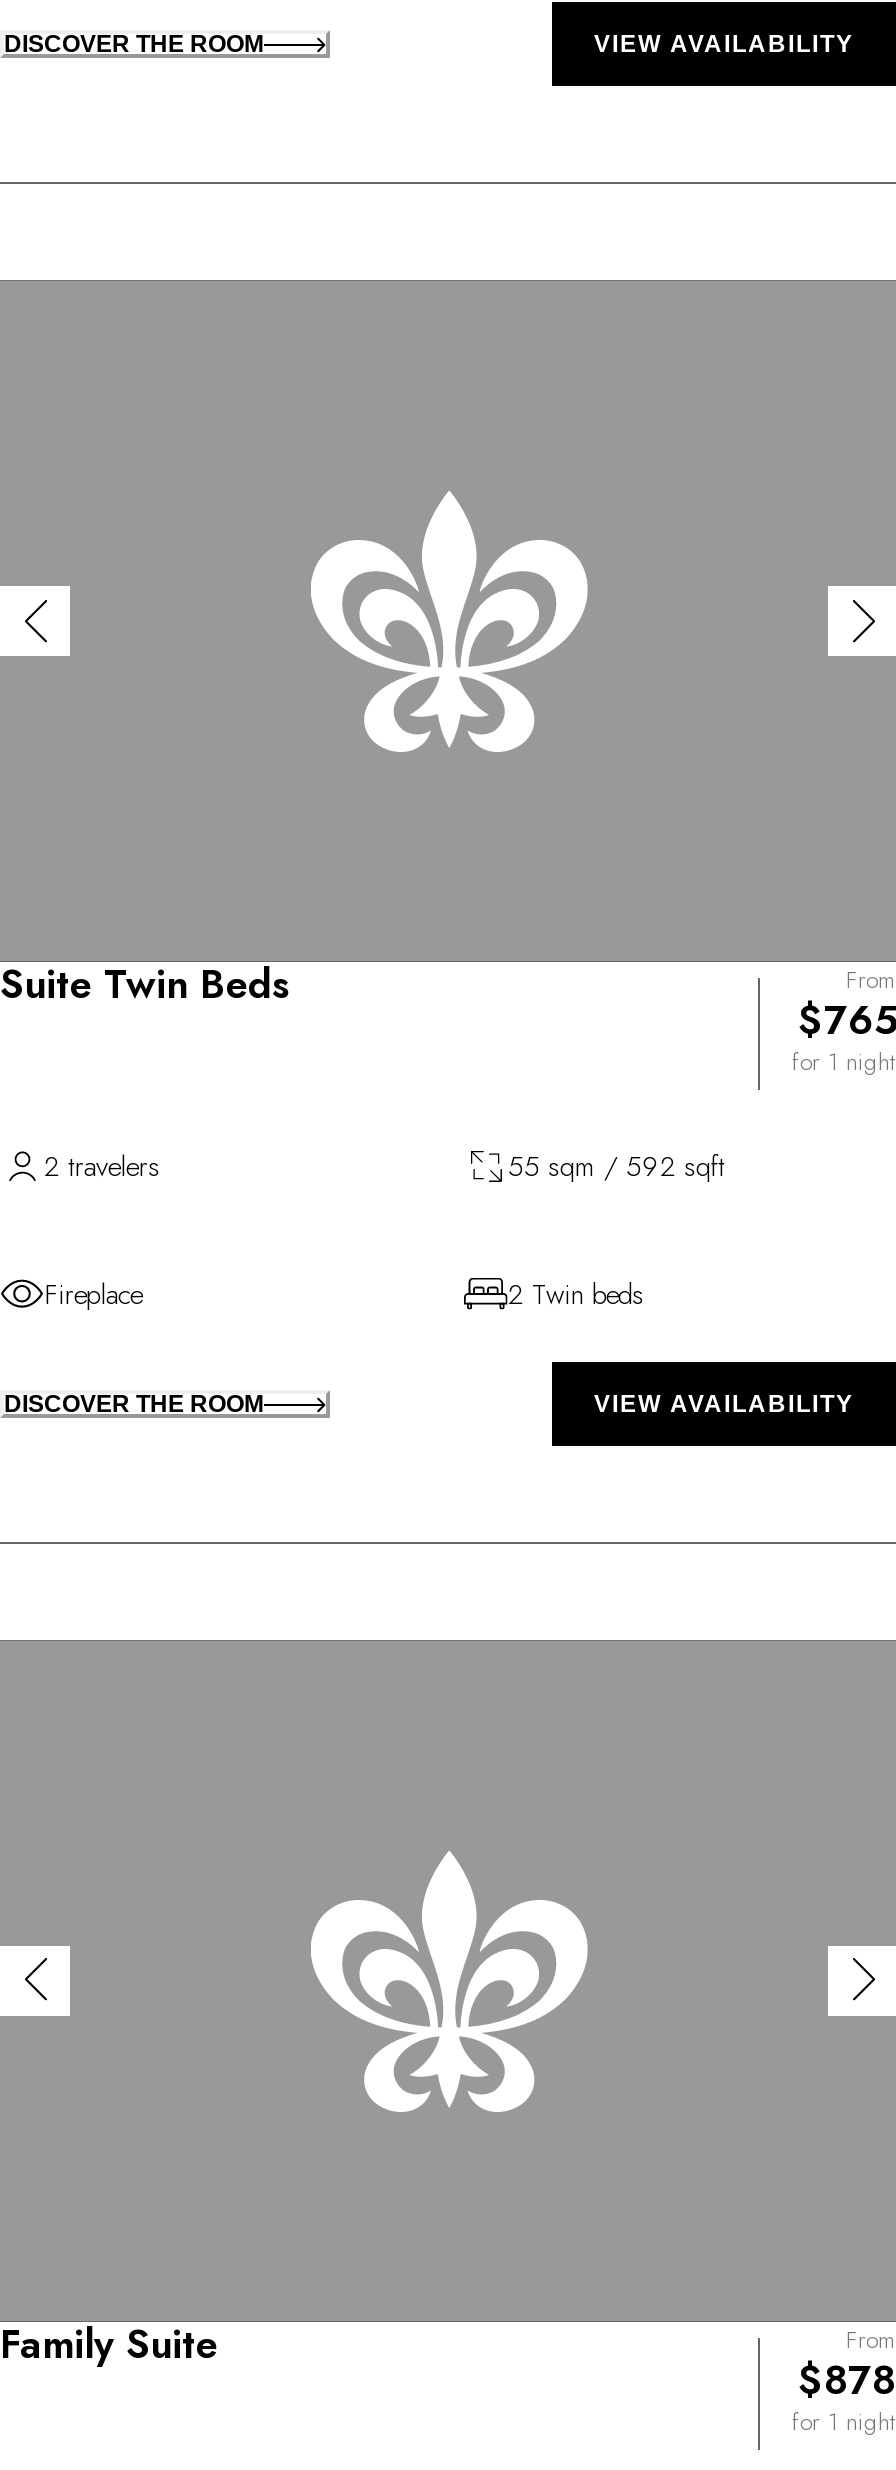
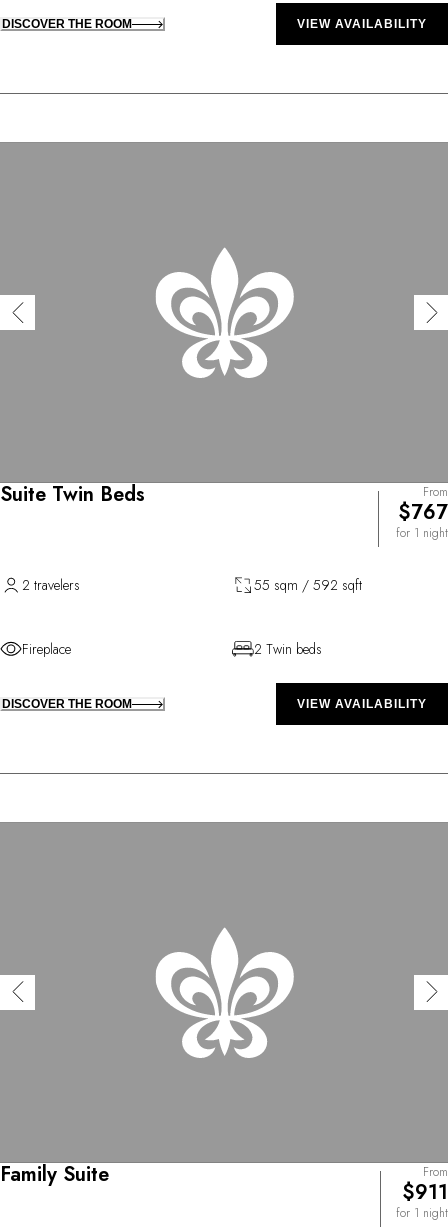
[798,992,896,1050] $765 -> [398,498,448,527] $767
[798,2352,896,2410] $878 -> [402,1178,448,1207] $911

